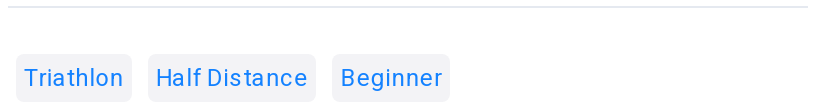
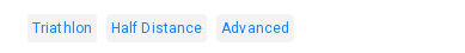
[340,64,442,92] Beginner -> [221,20,289,37] Advanced

